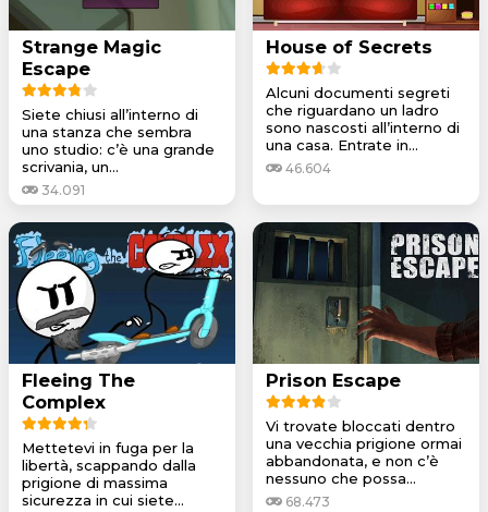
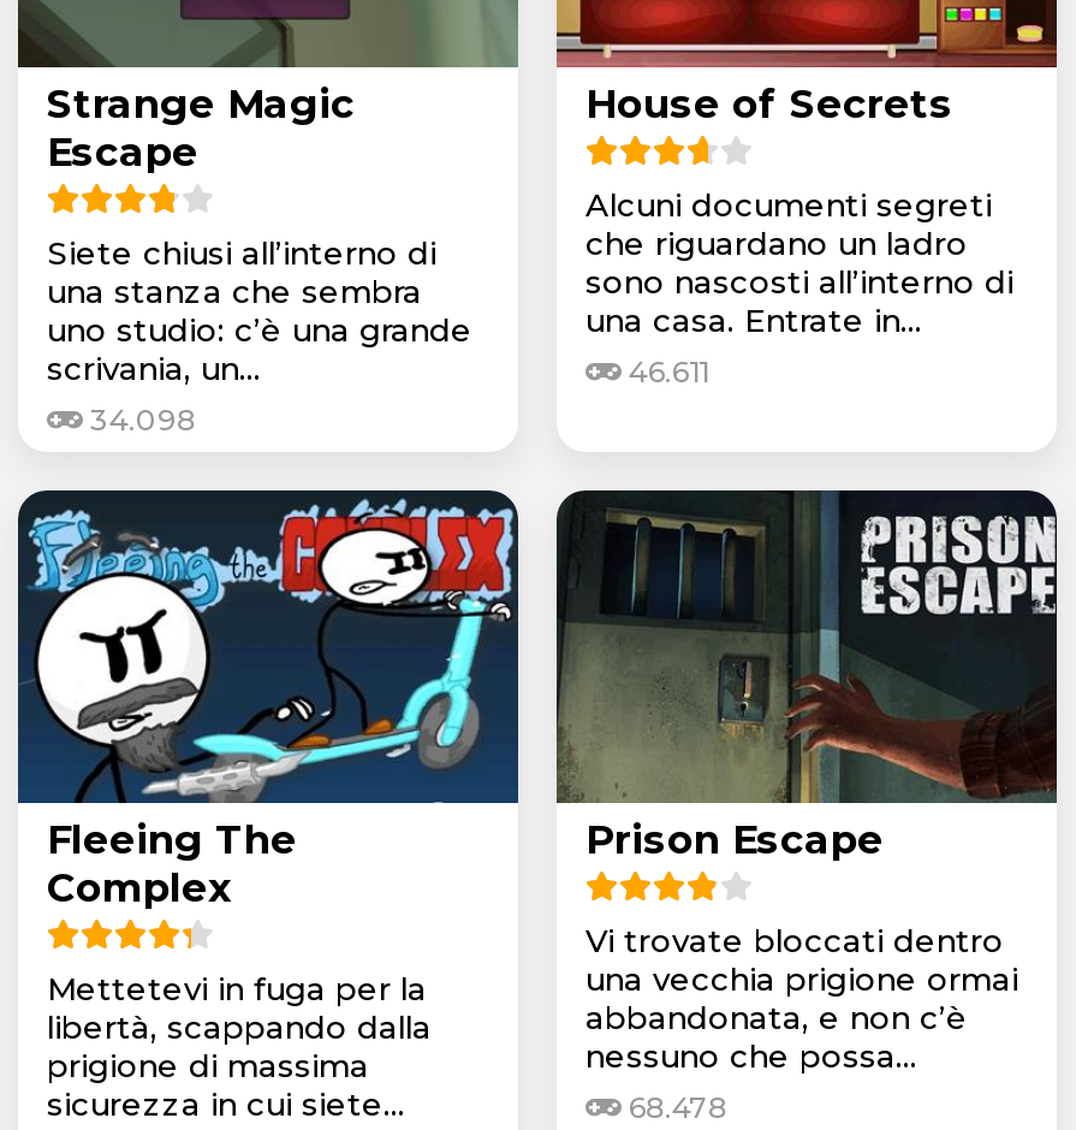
[282,160,331,176] 46.604 -> [622,352,708,388] 46.611
[38,181,85,198] 34.091 -> [83,400,196,436] 34.098
[282,493,330,509] 68.473 -> [622,1088,727,1124] 68.478

